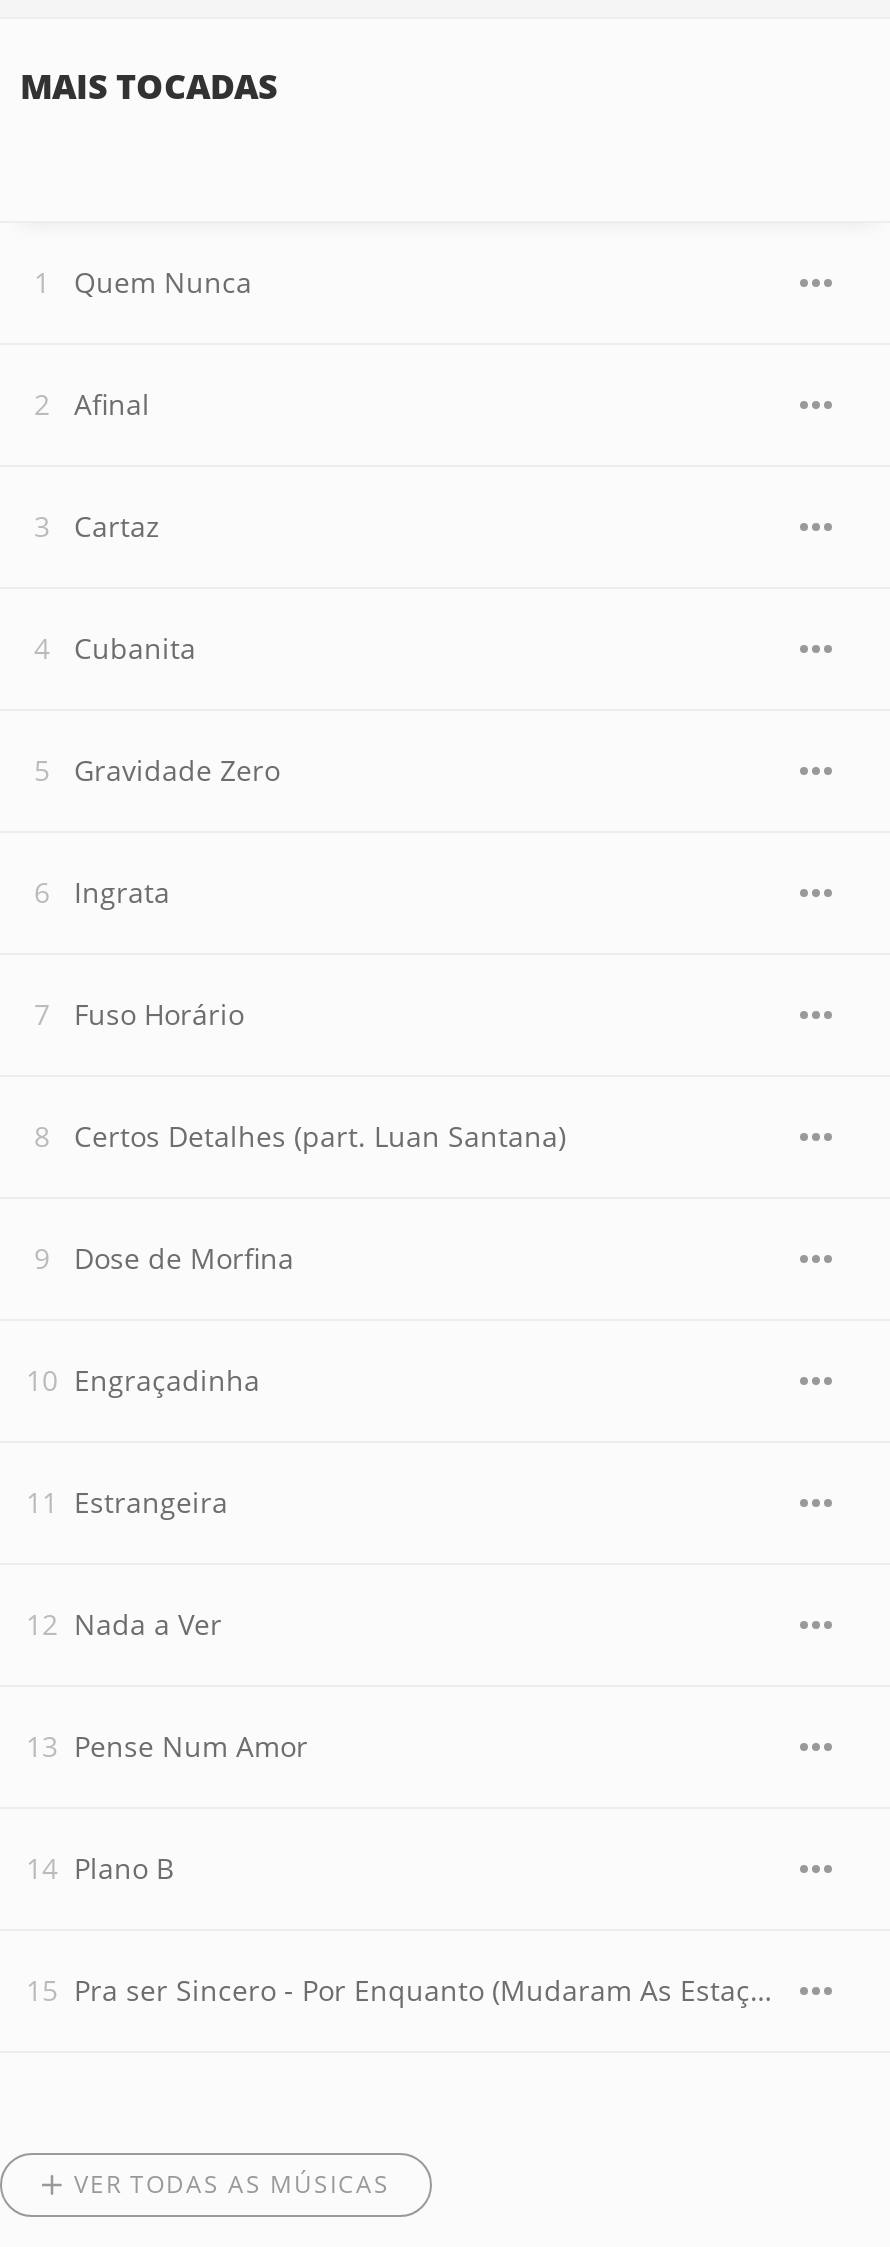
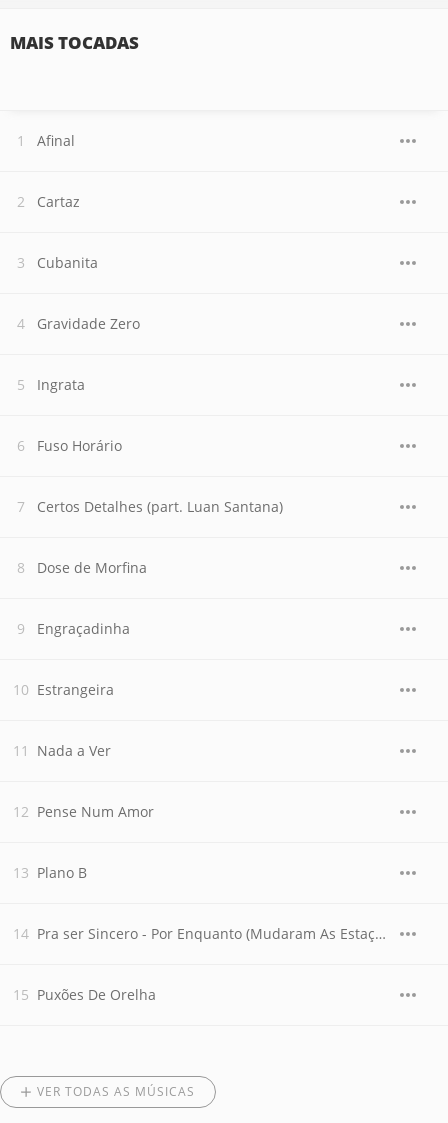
[74,263,252,301] Quem Nunca -> none
moved [74,385,750,2009] -> [37,131,375,943]: Afinal | Cartaz | Cubanita | ... | Plano B | Pra ser Sincero - Por Enquanto (Mudaram As Estações)
none -> [37,985,156,1004] Puxões De Orelha

